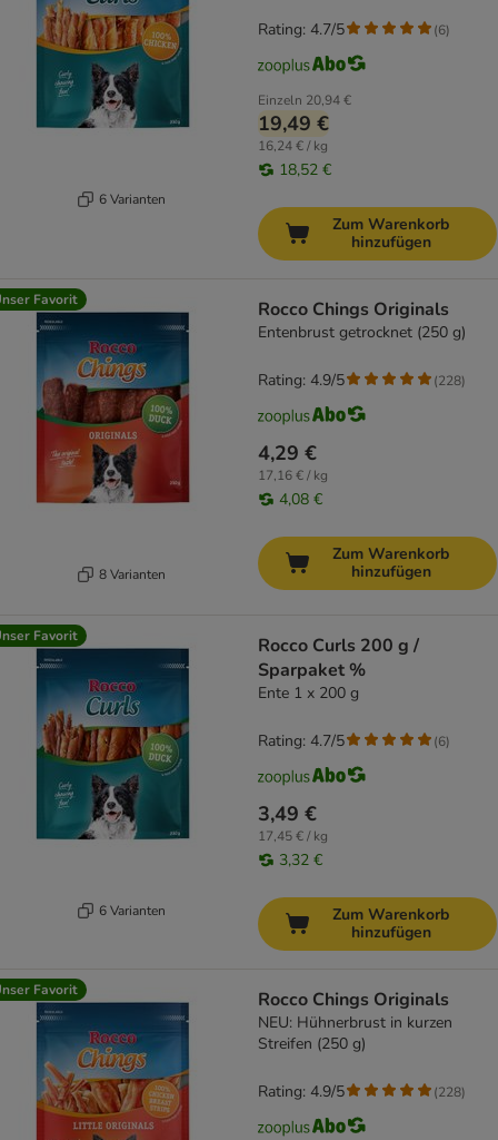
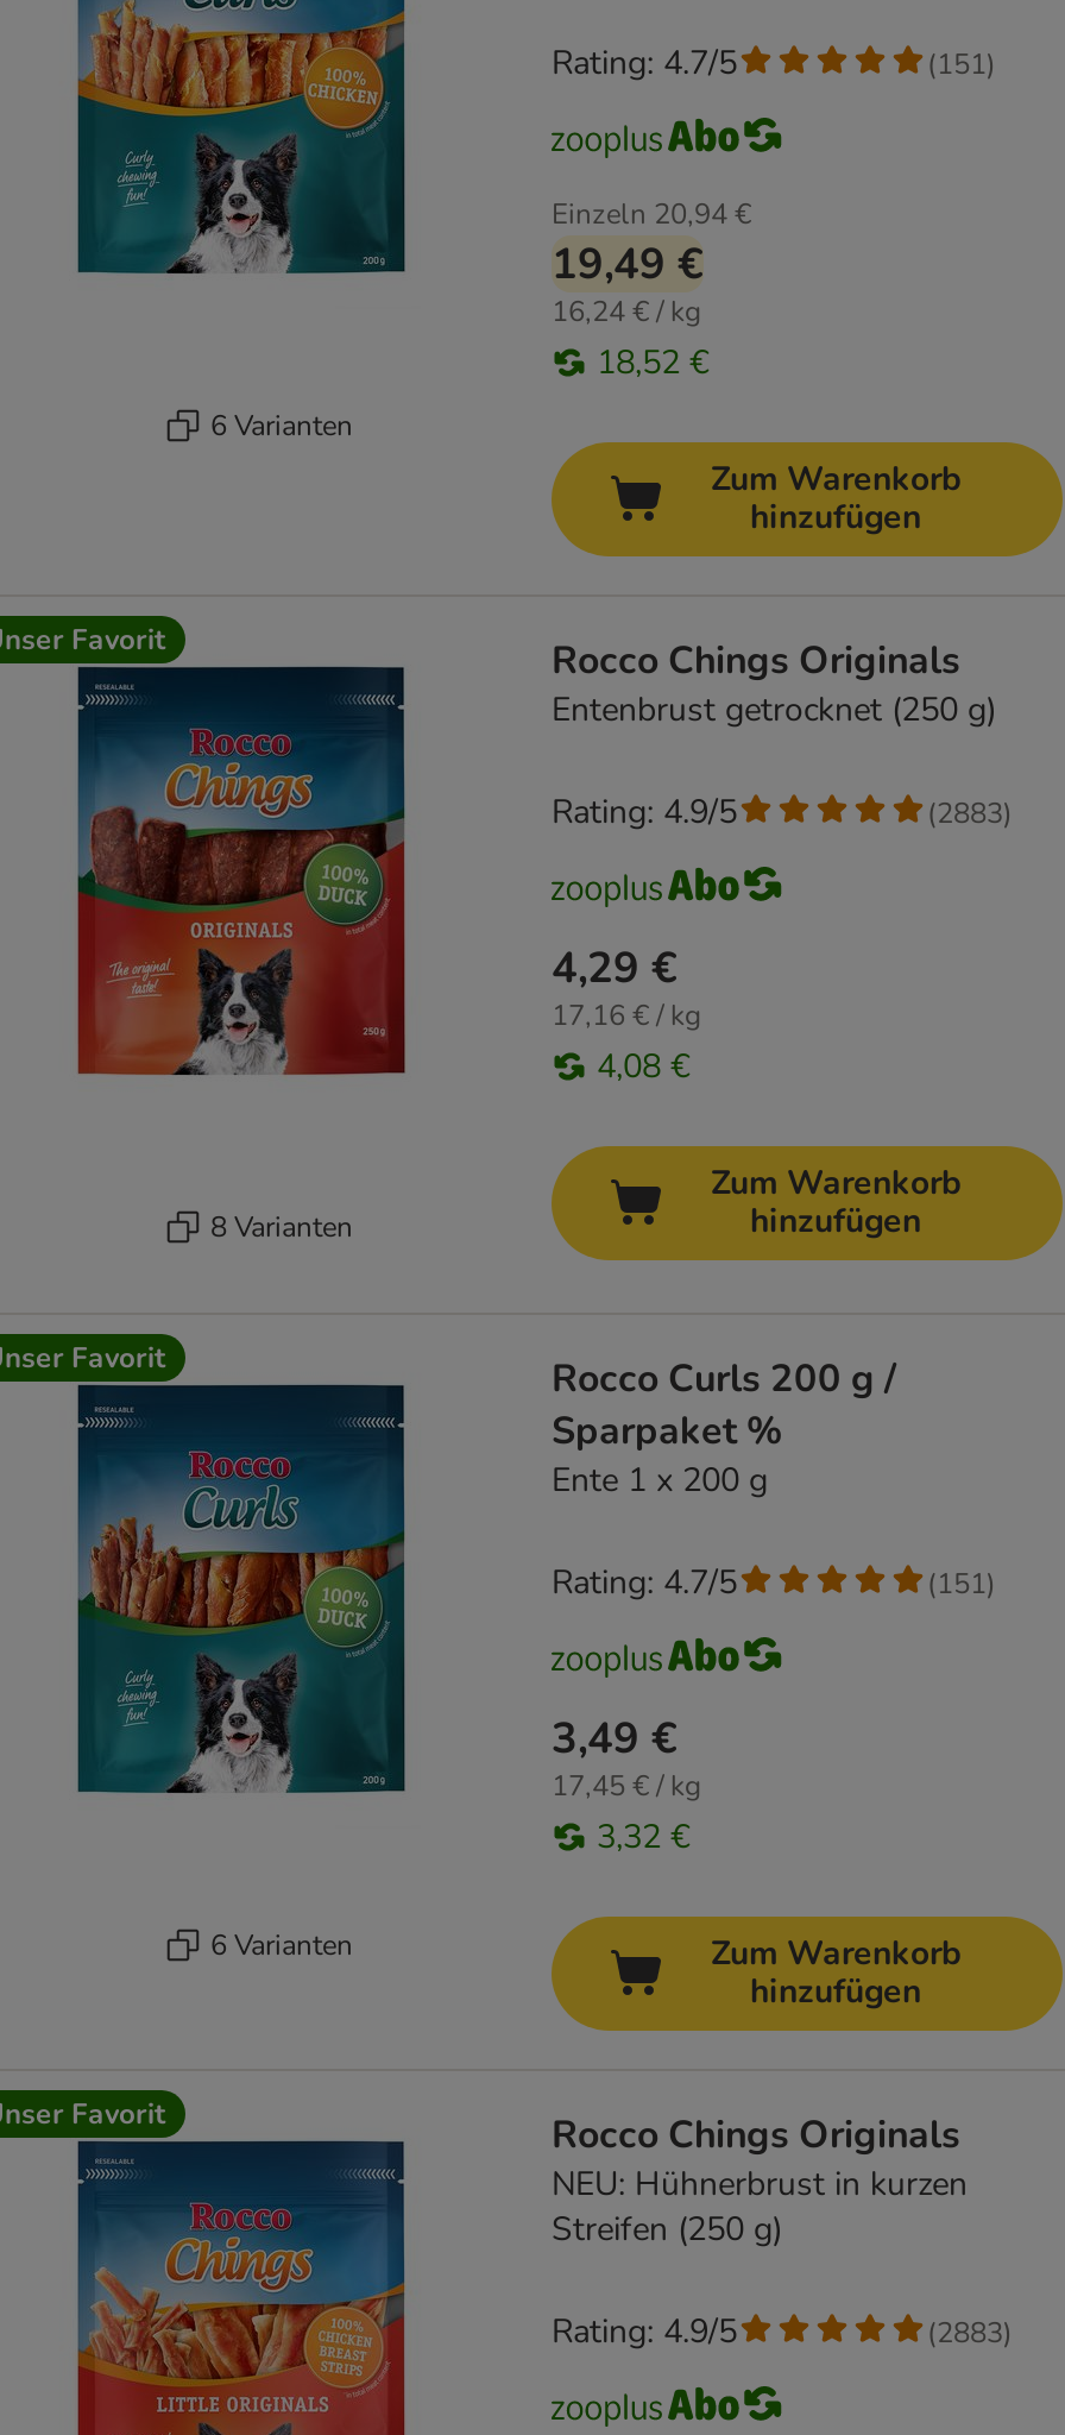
[434,21,450,39] (6) -> [927,44,996,82] (151)
[434,371,466,389] (228) -> [927,793,1013,831] (2883)
[434,732,450,750] (6) -> [927,1564,996,1602] (151)
[434,1083,466,1101] (228) -> [927,2313,1013,2351] (2883)

